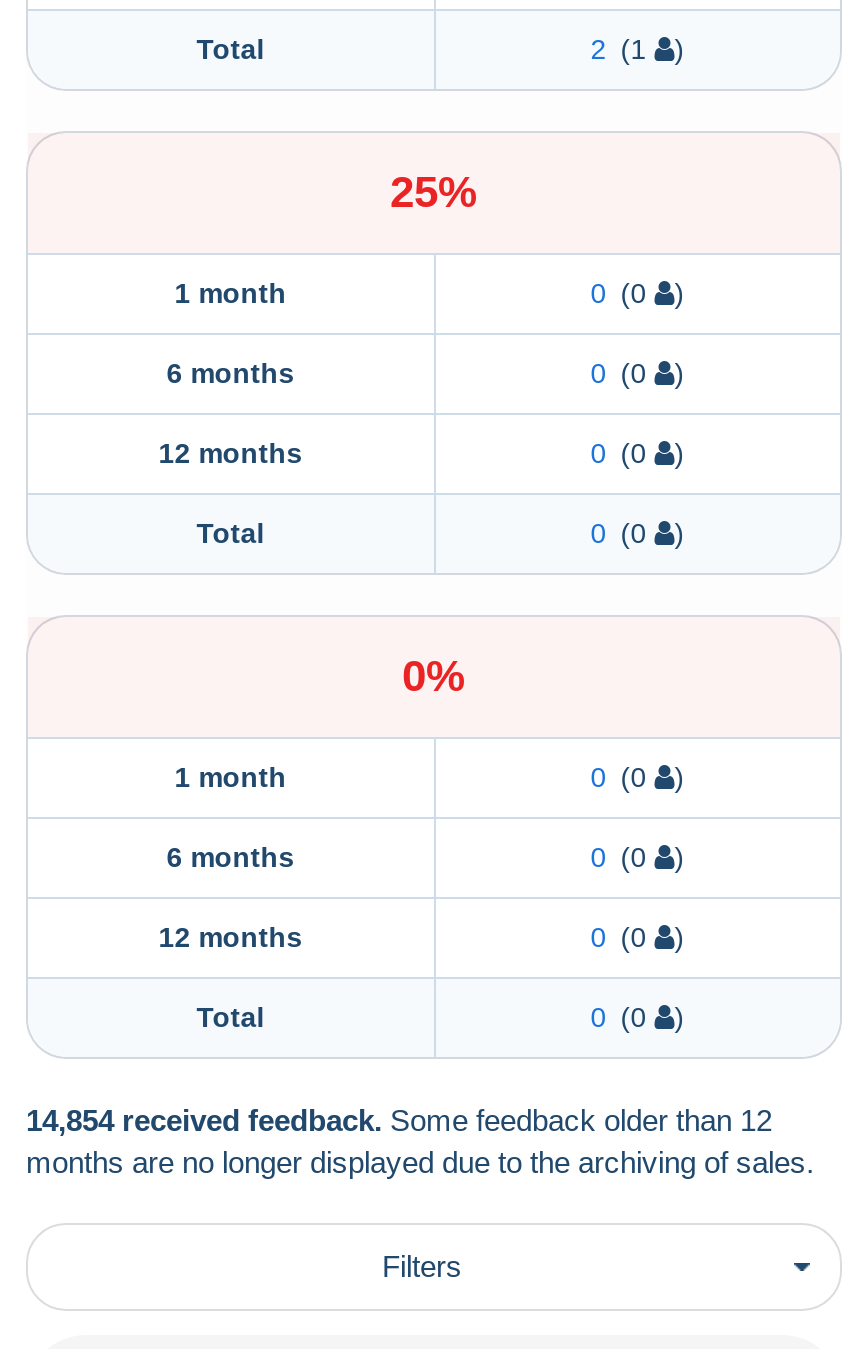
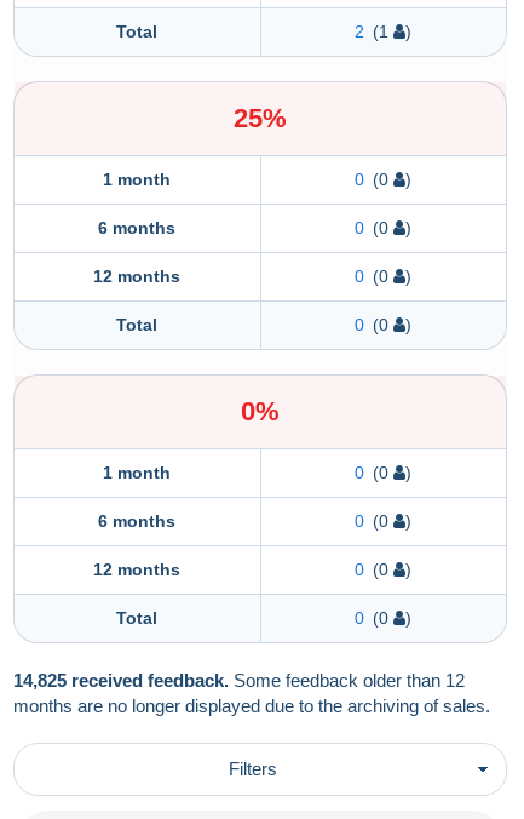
[26,1103,772,1137] 14,854 received feedback. Some feedback older than 12 -> [13,670,465,691] 14,825 received feedback. Some feedback older than 12

